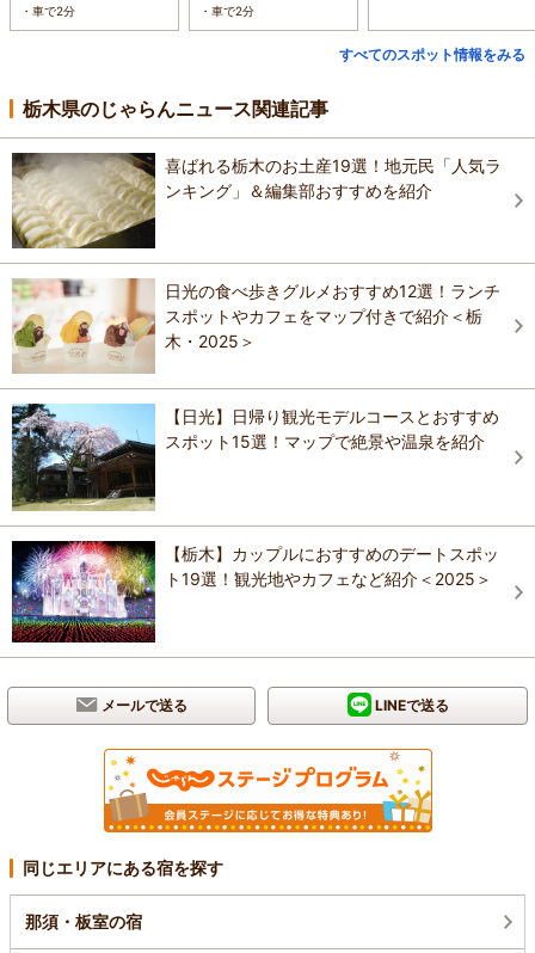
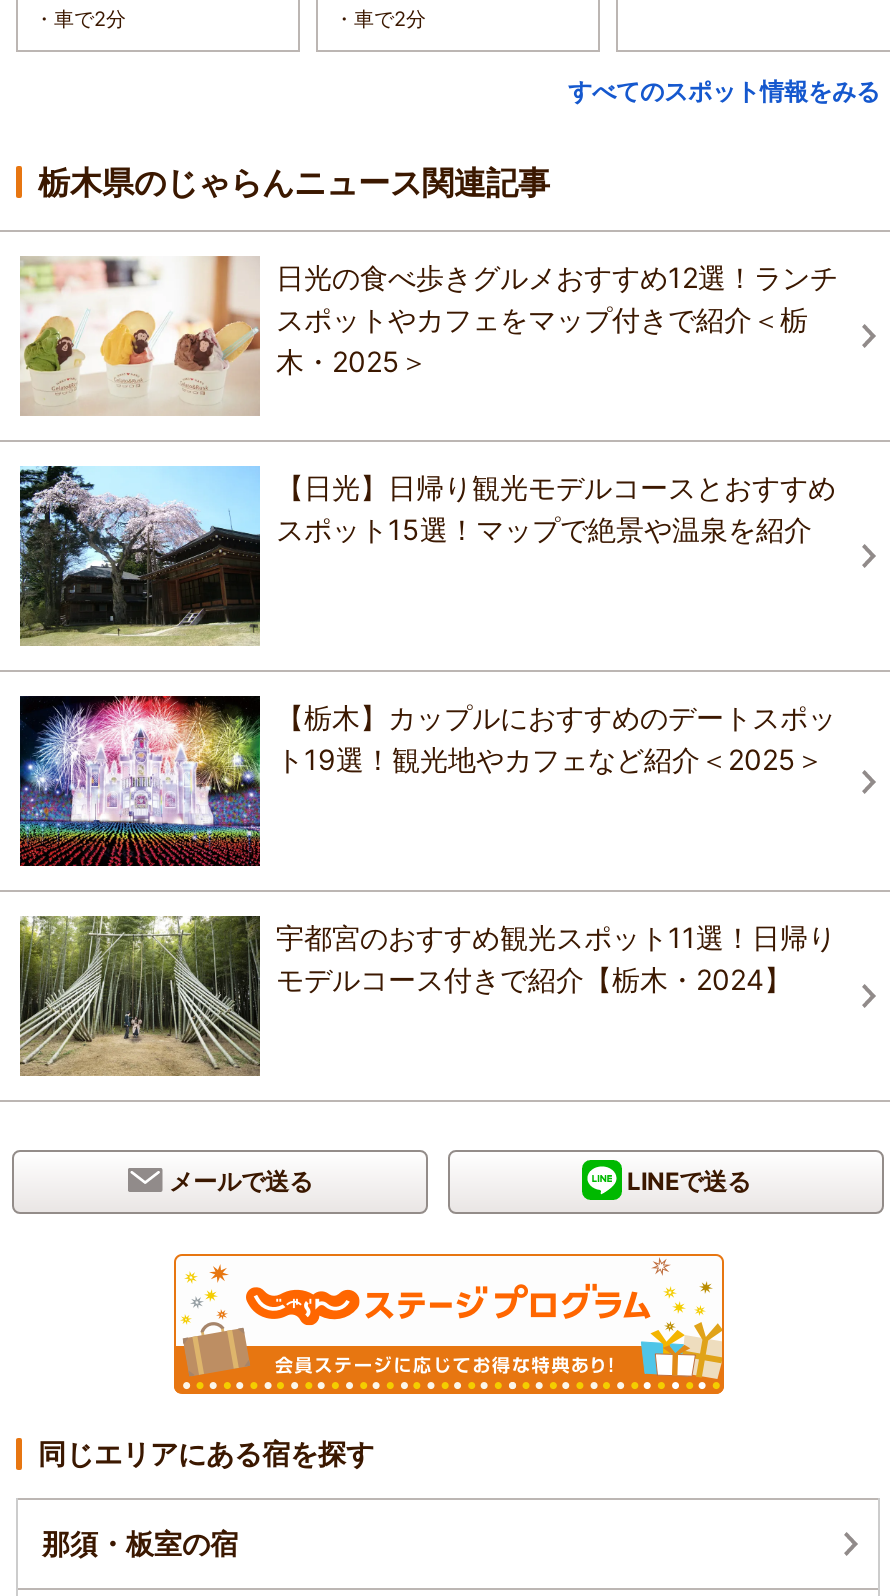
[11,152,502,250] [image] | 喜ばれる栃木のお土産19選！地元民「人気ラ | ンキング」＆編集部おすすめを紹介 -> none
moved [11,276,500,589] -> [18,252,838,777]: [image] | 日光の食べ歩きグルメおすすめ12選！ランチ | スポットやカフェをマップ付きで紹介＜栃 | 木・2025＞ | 【日光】日帰り観光モデルコースとおすすめ | スポット15選！マップで絶景や温泉を紹介 | 【栃木】カップルにおすすめのデートスポッ | ト19選！観光地やカフェなど紹介＜2025＞
moved [10,539,158,645] -> [16,692,264,870]: [image]
none -> [18,914,836,1078] [image] | 宇都宮のおすすめ観光スポット11選！日帰り | モデルコース付きで紹介【栃木・2024】

